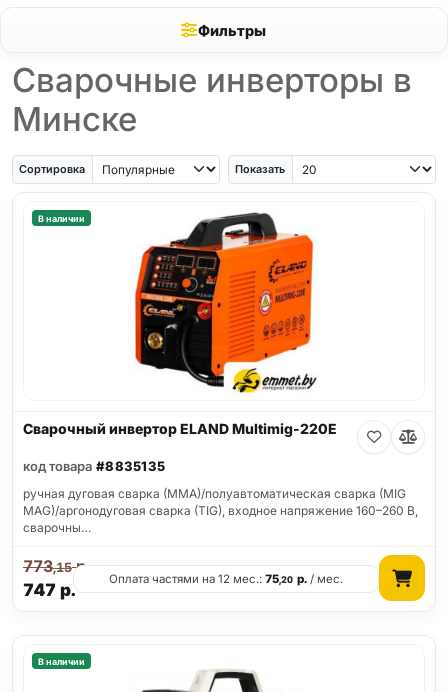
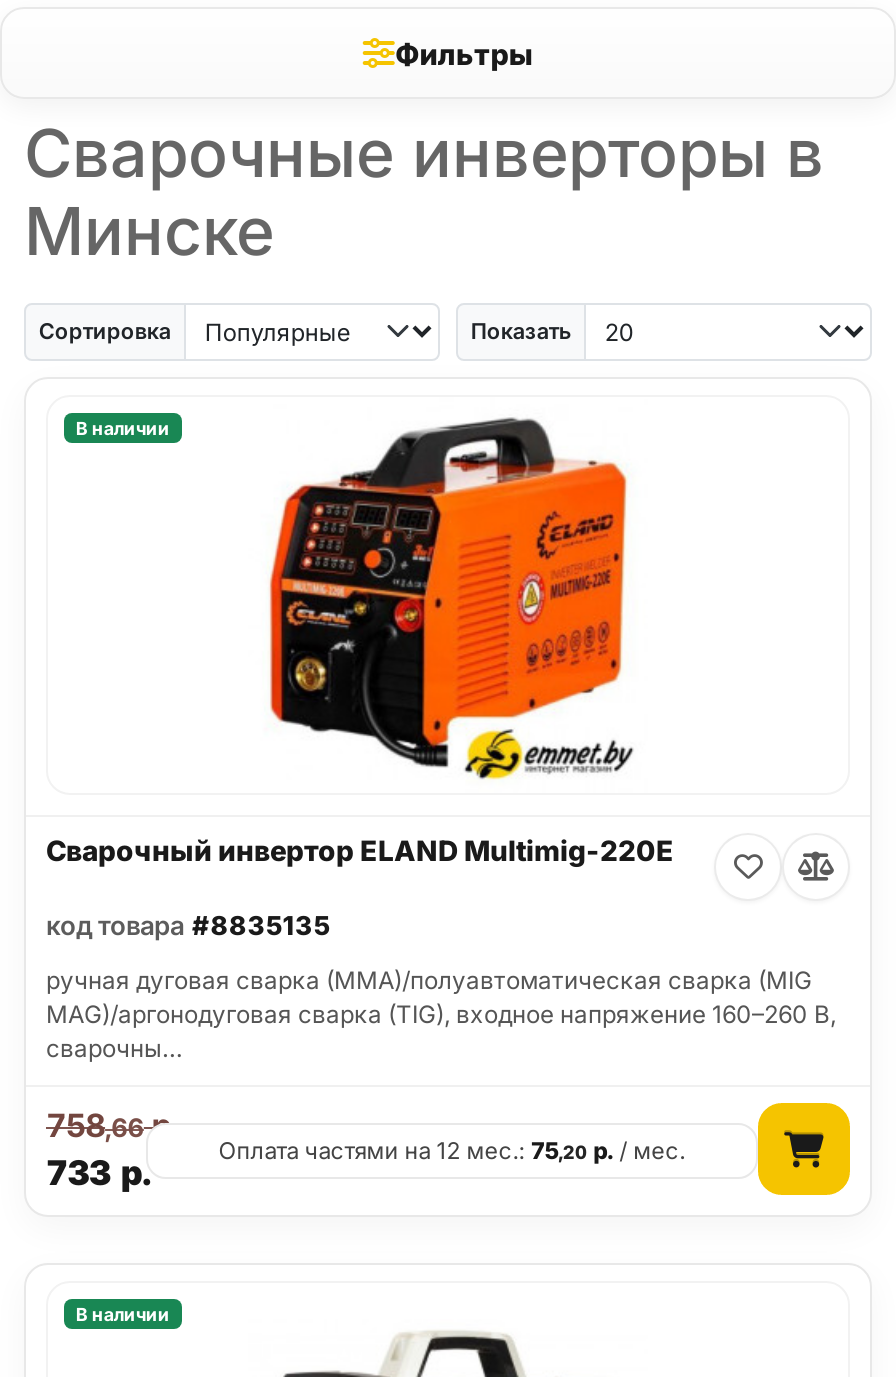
[23,556,89,576] 773,15р. -> [46,1106,179,1146] 758,66р.
[23,580,76,600] 747 р. -> [46,1154,152,1194] 733 р.

